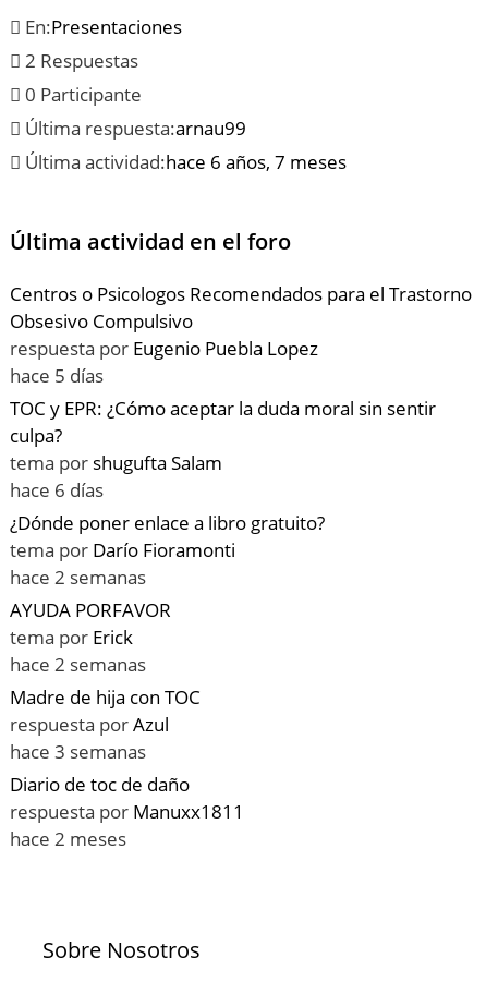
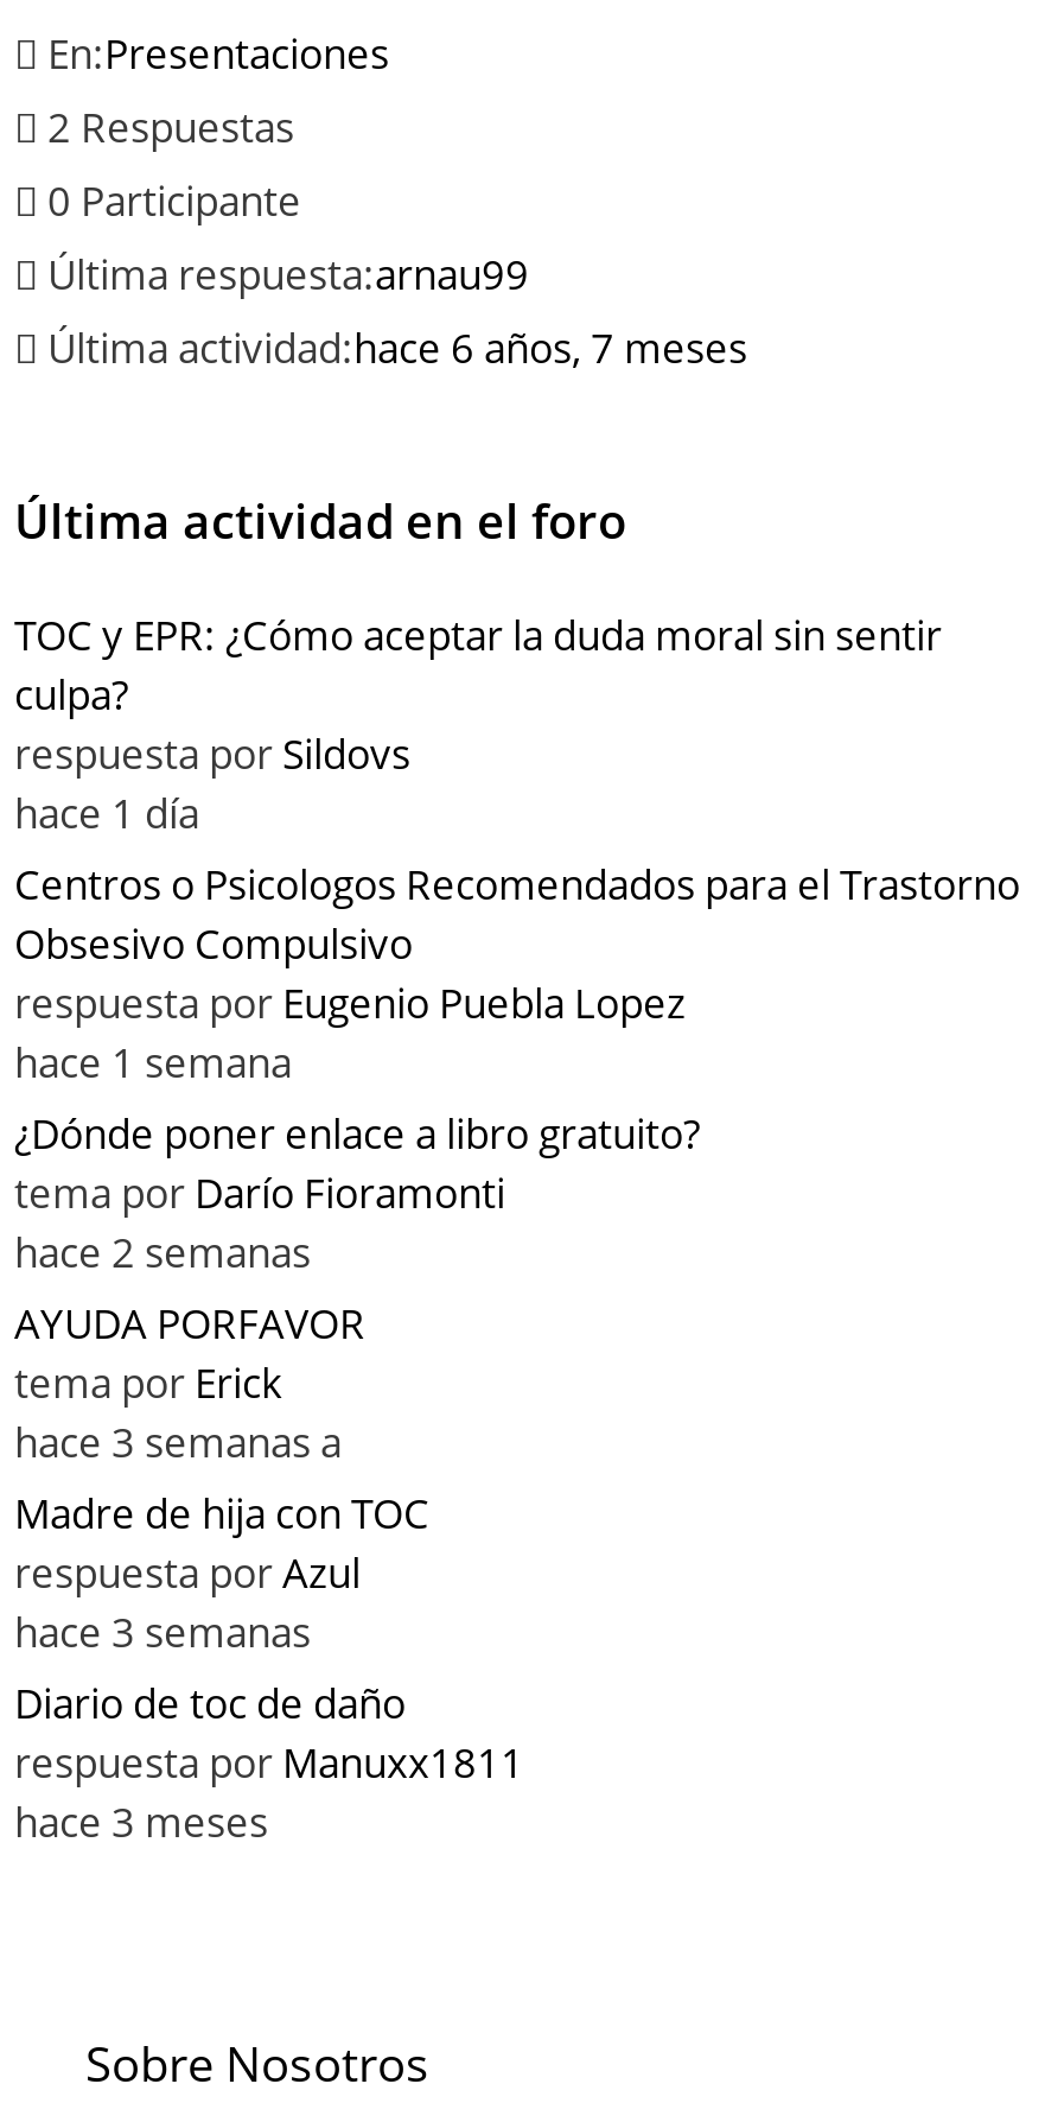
none -> [14,728,410,841] respuesta por Sildovs | hace 1 día
moved [10,282,472,361] -> [14,858,1020,1031]: Centros o Psicologos Recomendados para el Trastorno | Obsesivo Compulsivo | respuesta por Eugenio Puebla Lopez
[10,363,222,503] hace 5 días | tema por shugufta Salam | hace 6 días -> [14,1036,292,1091] hace 1 semana
moved [10,396,436,448] -> [14,609,942,723]: TOC y EPR: ¿Cómo aceptar la duda moral sin sentir | culpa?
[10,652,146,677] hace 2 semanas -> [14,1416,342,1470] hace 3 semanas a
[10,827,126,852] hace 2 meses -> [14,1796,268,1850] hace 3 meses

